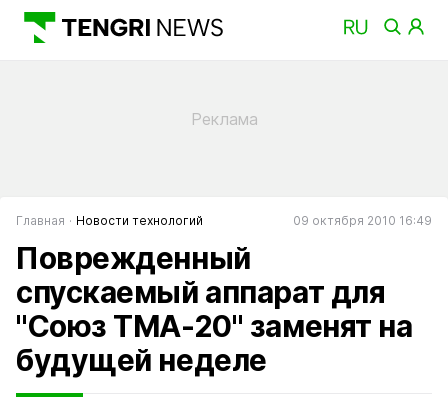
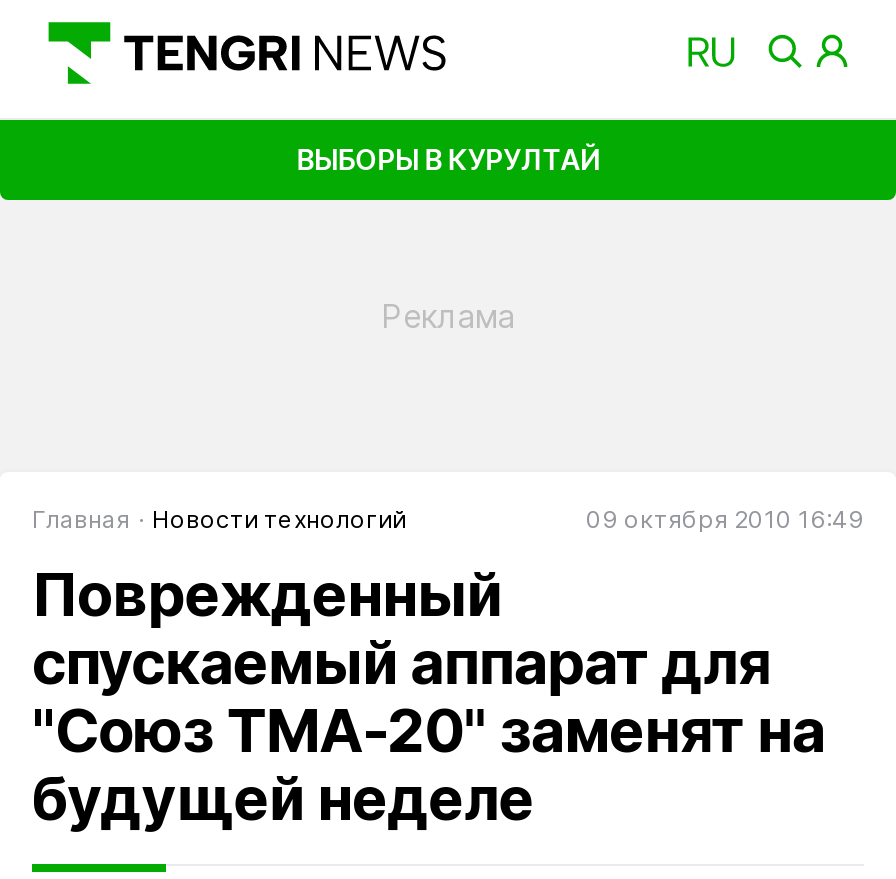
none -> [296,141,600,175] ВЫБОРЫ В КУРУЛТАЙ

